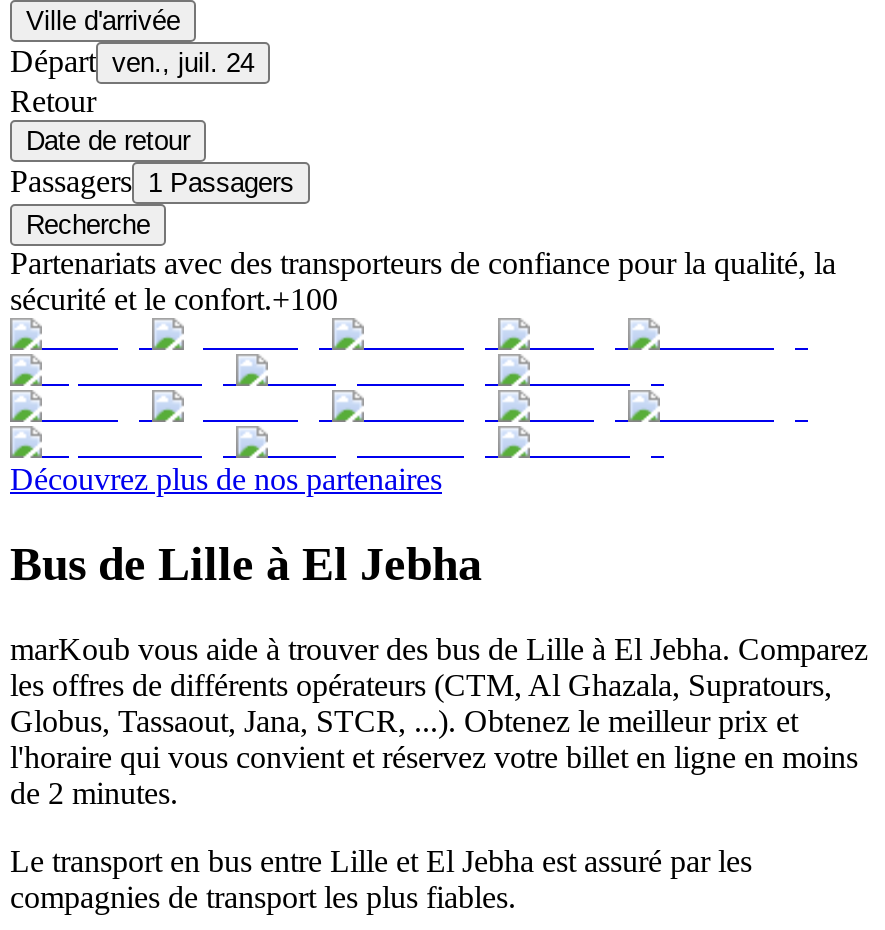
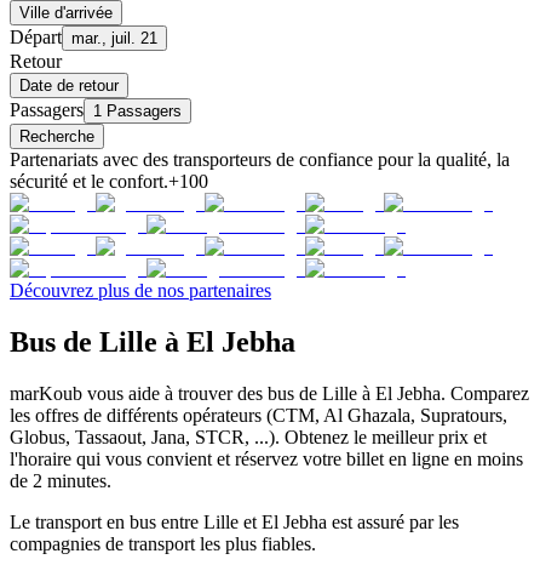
[10,44,254,78] Départ ven., juil. 24 -> [10,26,157,47] Départ mar., juil. 21

